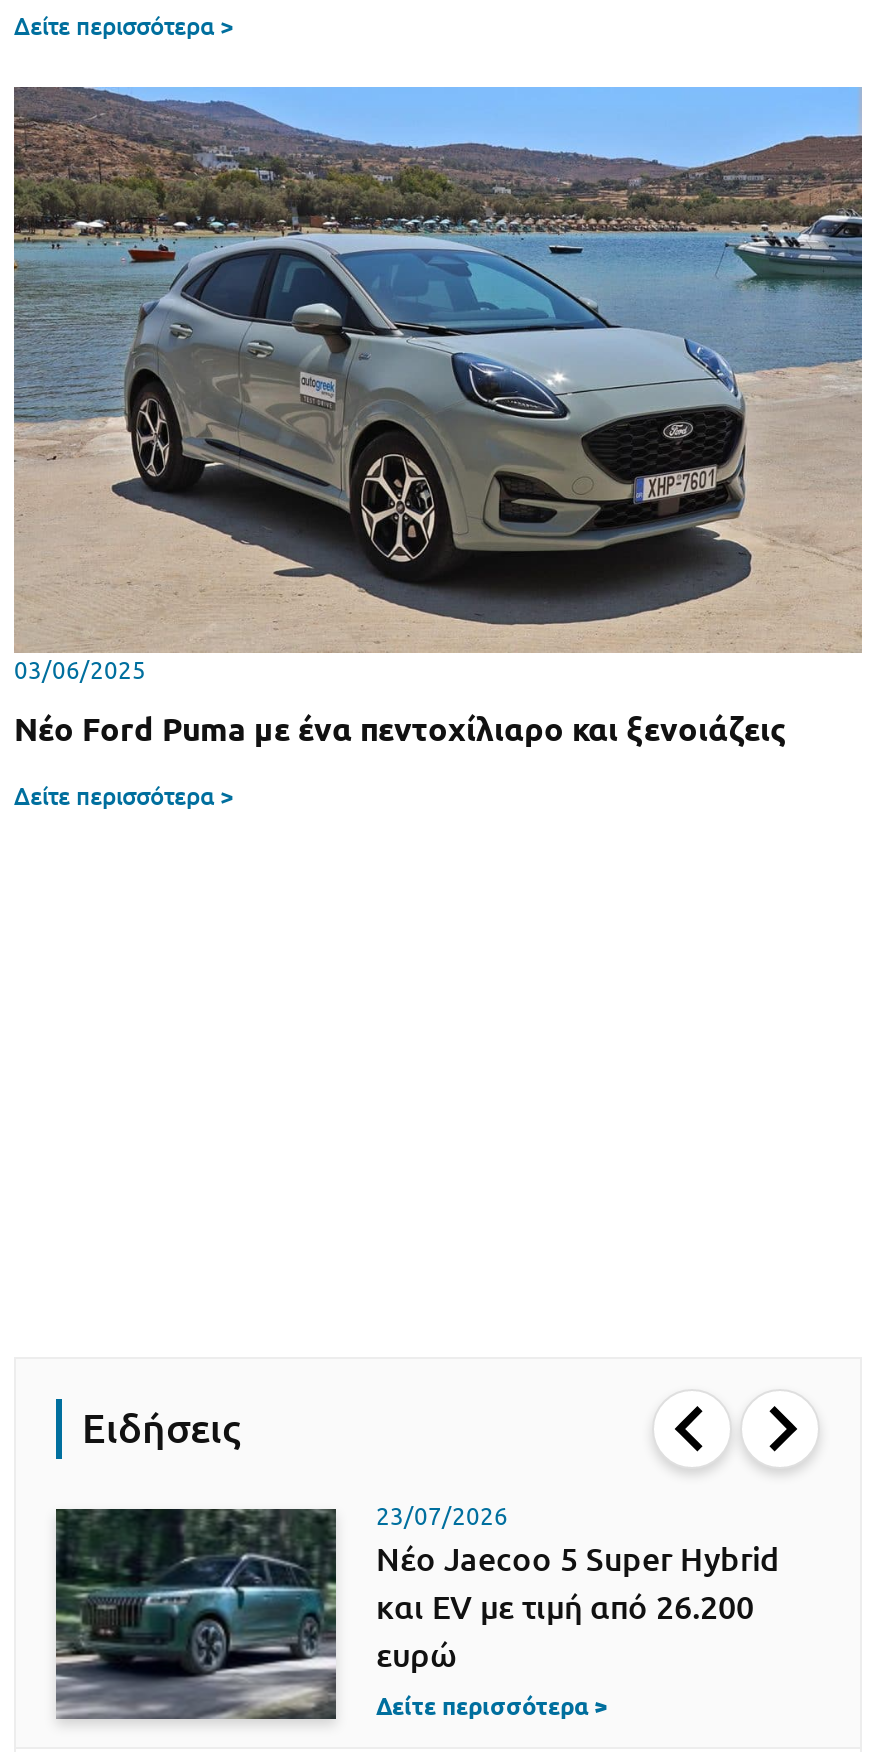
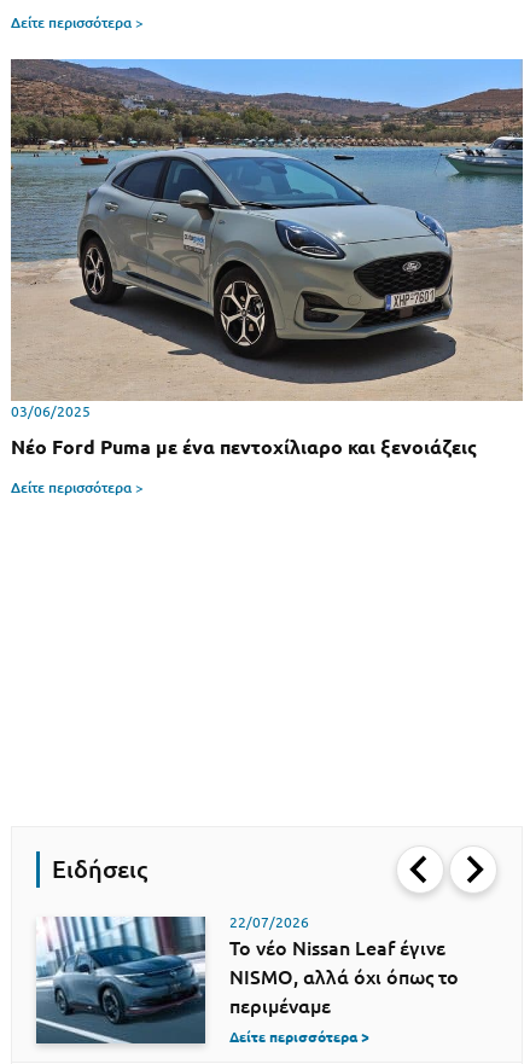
[54,1504,780,1720] [image] | 23/07/2026 | Νέο Jaecoo 5 Super Hybrid | και EV με τιμή από 26.200 | ευρώ -> [36,914,459,1043] [image] | 22/07/2026 | Το νέο Nissan Leaf έγινε | NISMO, αλλά όχι όπως το | περιμέναμε

